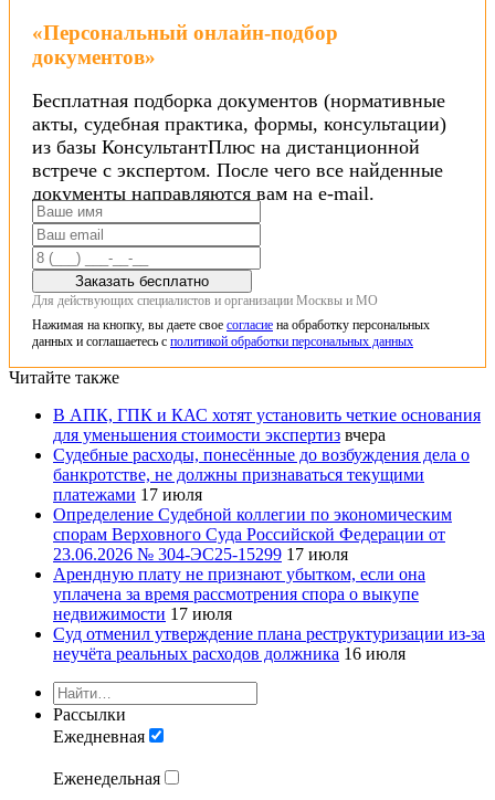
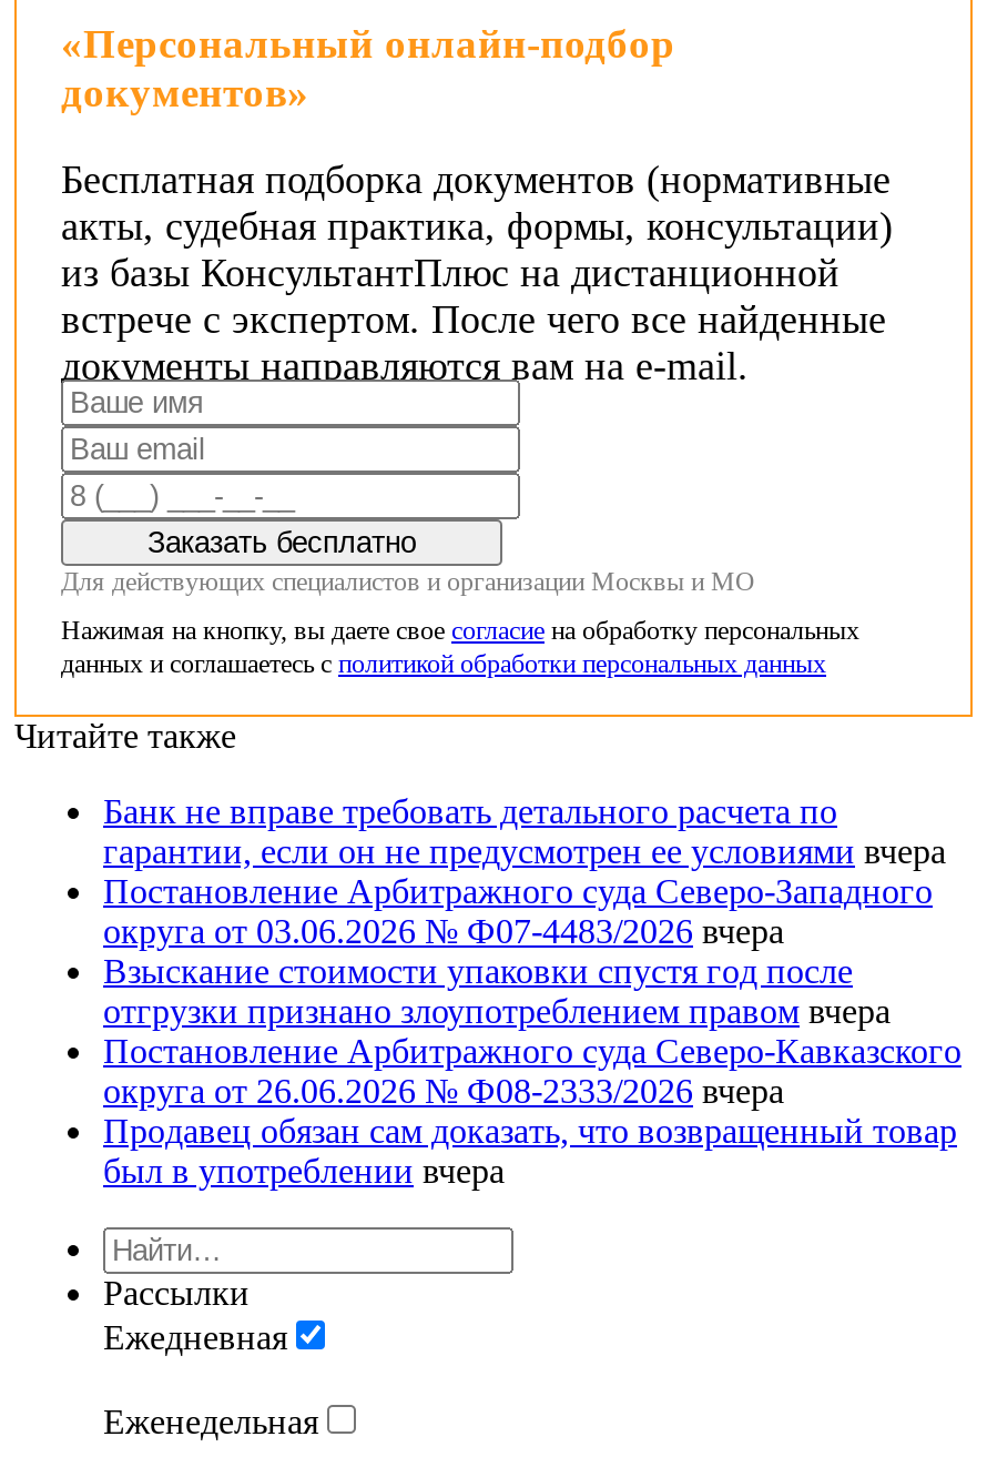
[53,406,485,663] В АПК, ГПК и КАС хотят установить четкие основания | для уменьшения стоимости экспертиз вчера | Судебные расходы, понесённые до возбуждения дела о | банкротстве, не должны признаваться текущими | платежами 17 июля | Определение Судебной коллегии по экономическим | спорам Верховного Суда Российской Федерации от | 23.06.2026 № 304-ЭС25-15299 17 июля | Арендную плату не признают убытком, если она | уплачена за время рассмотрения спора о выкупе | недвижимости 17 июля | Суд отменил утверждение плана реструктуризации из-за | неучёта реальных расходов должника 16 июля -> [103,793,961,1190] Банк не вправе требовать детального расчета по | гарантии, если он не предусмотрен ее условиями вчера | Постановление Арбитражного суда Северо-Западного | округа от 03.06.2026 № Ф07-4483/2026 вчера | Взыскание стоимости упаковки спустя год после | отгрузки признано злоупотреблением правом вчера | Постановление Арбитражного суда Северо-Кавказского | округа от 26.06.2026 № Ф08-2333/2026 вчера | Продавец обязан сам доказать, что возвращенный товар | был в употреблении вчера

